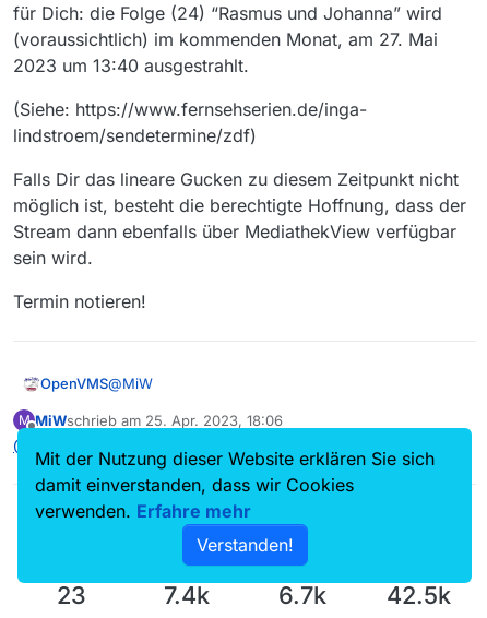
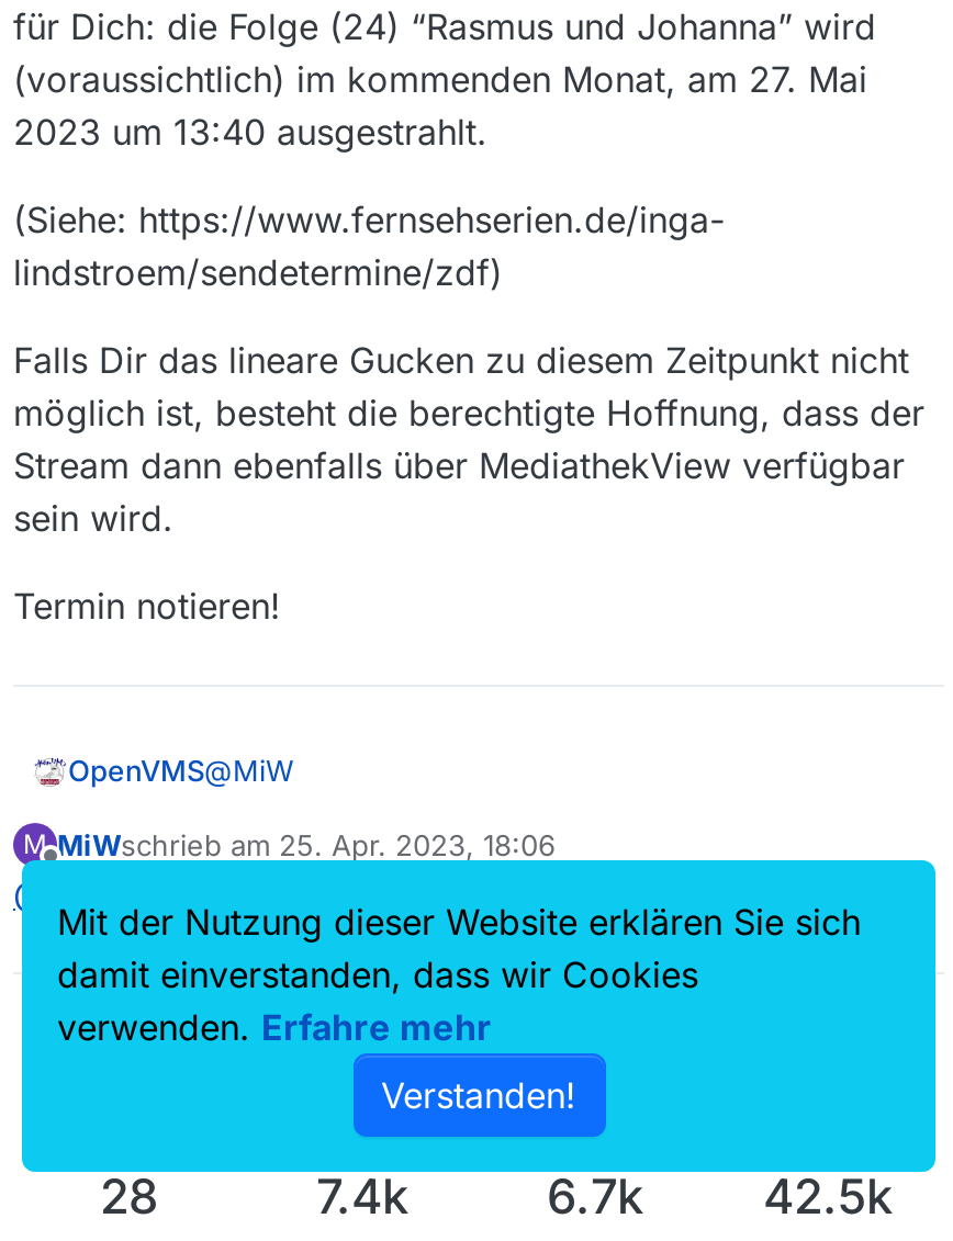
[56,581,86,610] 23 -> [100,1168,159,1225] 28

